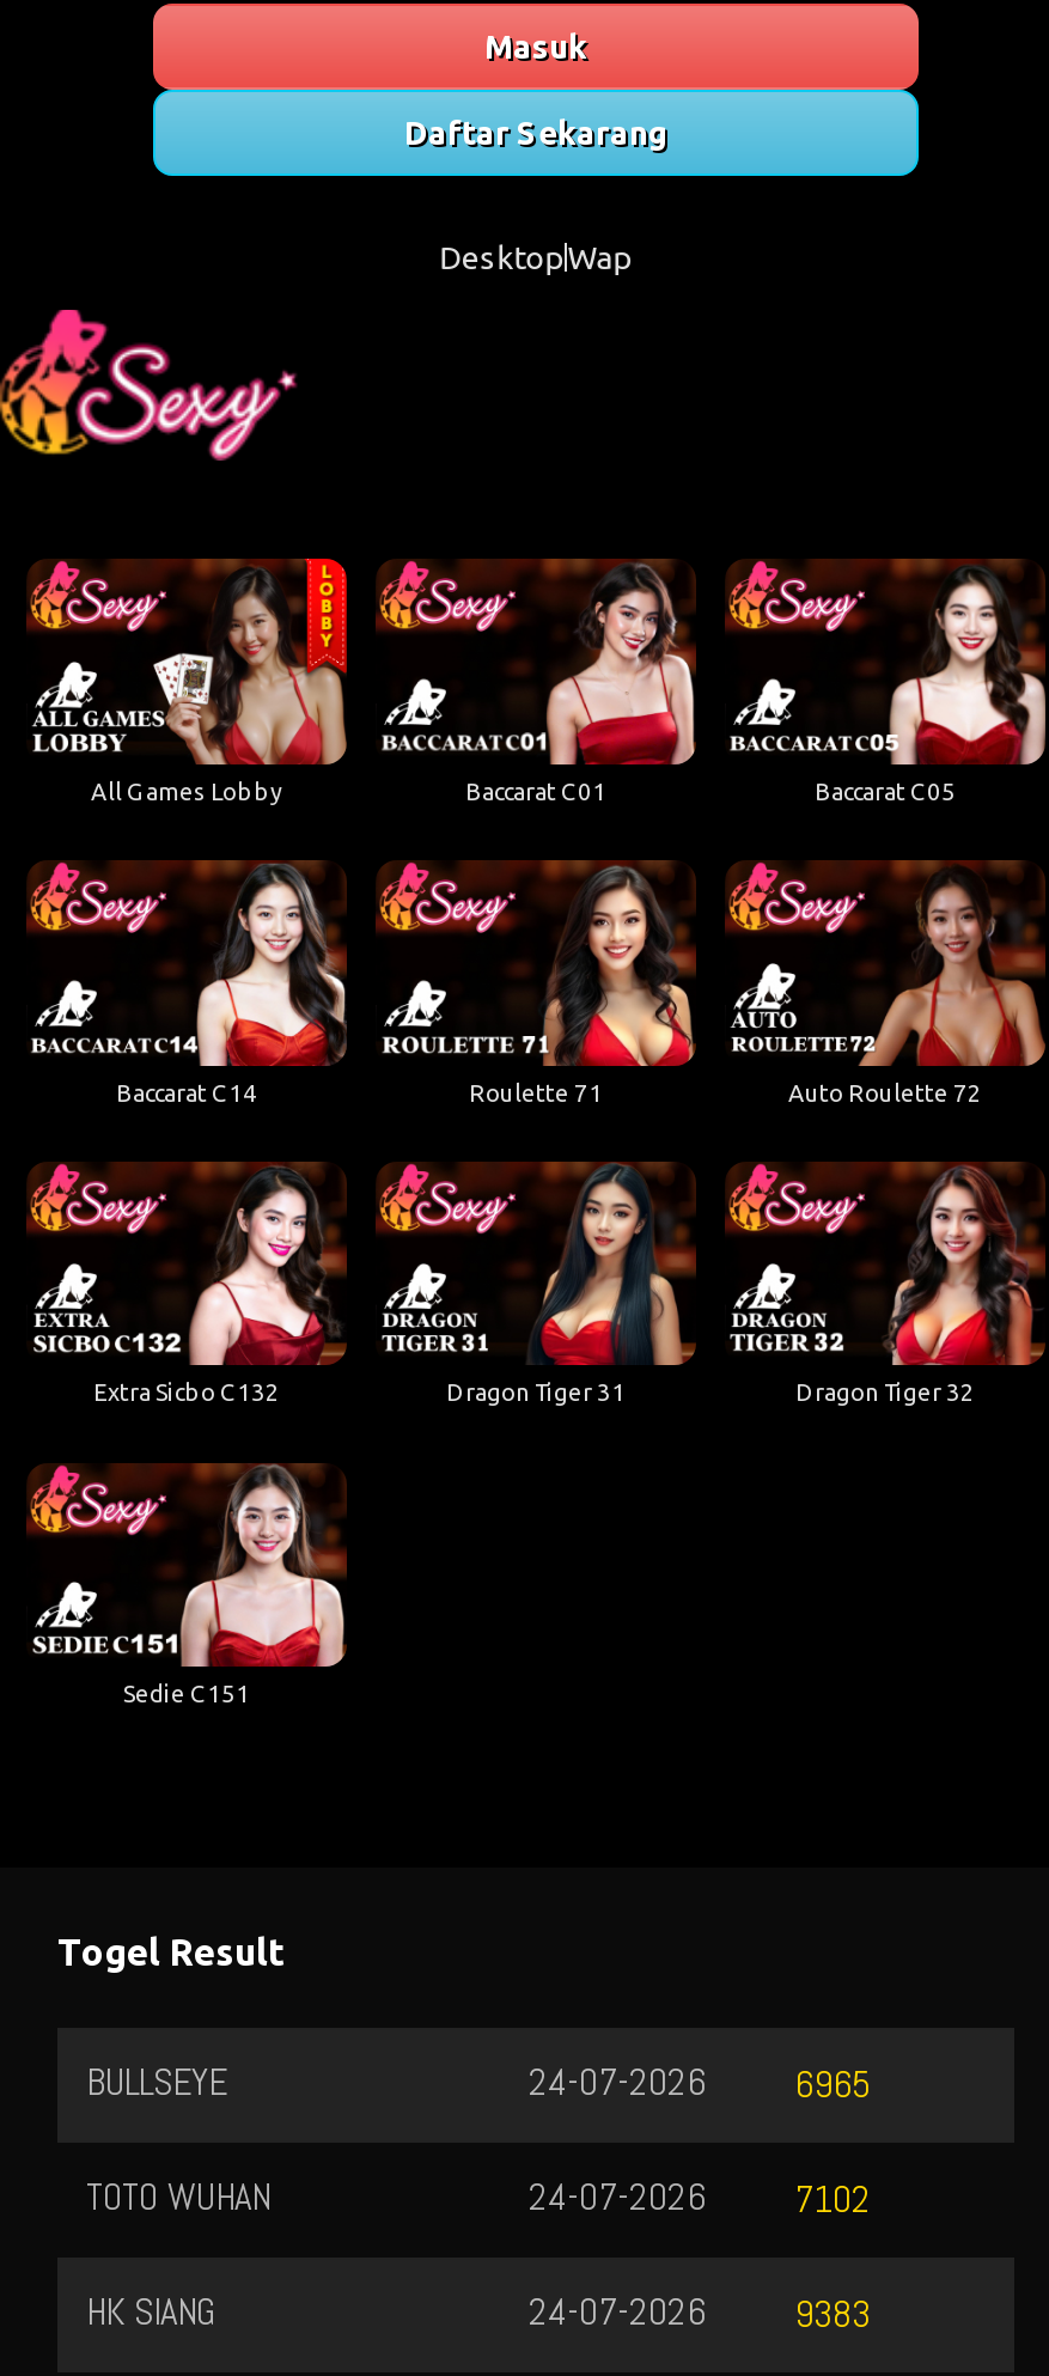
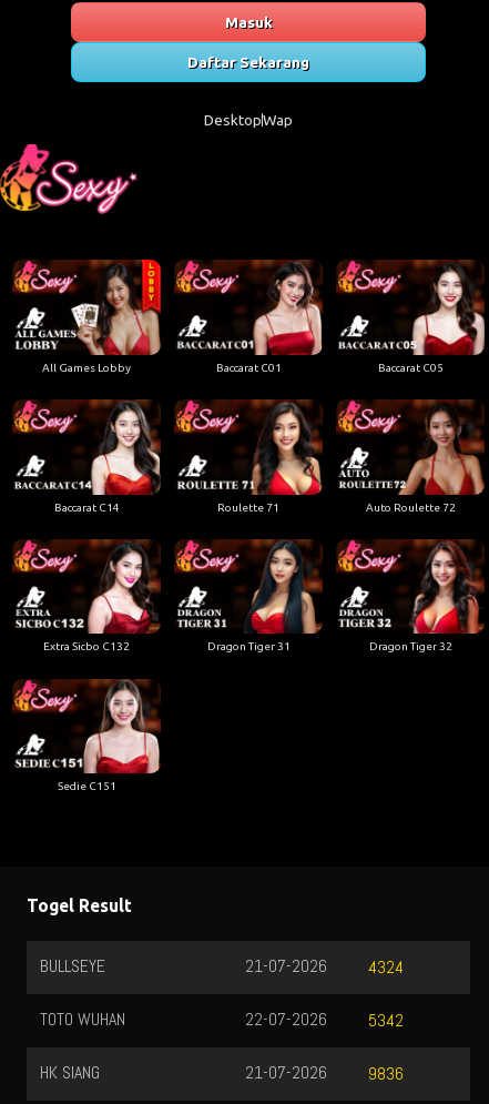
[529,2059,706,2107] 24-07-2026 -> [245,955,327,978] 21-07-2026
[794,2060,871,2108] 6965 -> [368,956,404,978] 4324
[529,2174,706,2222] 24-07-2026 -> [245,1009,327,1031] 22-07-2026
[794,2175,871,2223] 7102 -> [368,1009,404,1031] 5342
[529,2289,706,2337] 24-07-2026 -> [245,1062,327,1084] 21-07-2026
[794,2290,871,2338] 9383 -> [368,1063,404,1085] 9836

